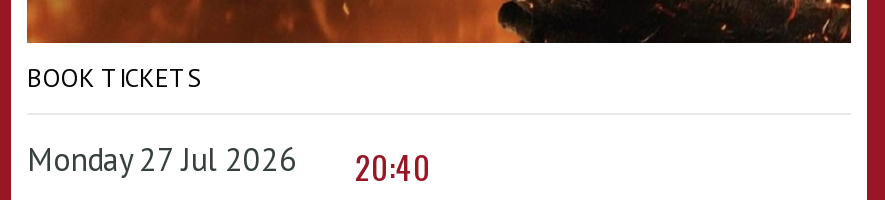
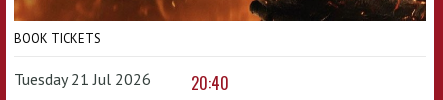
[27,139,431,191] Monday 27 Jul 2026 20:40 -> [14,69,229,95] Tuesday 21 Jul 2026 20:40

